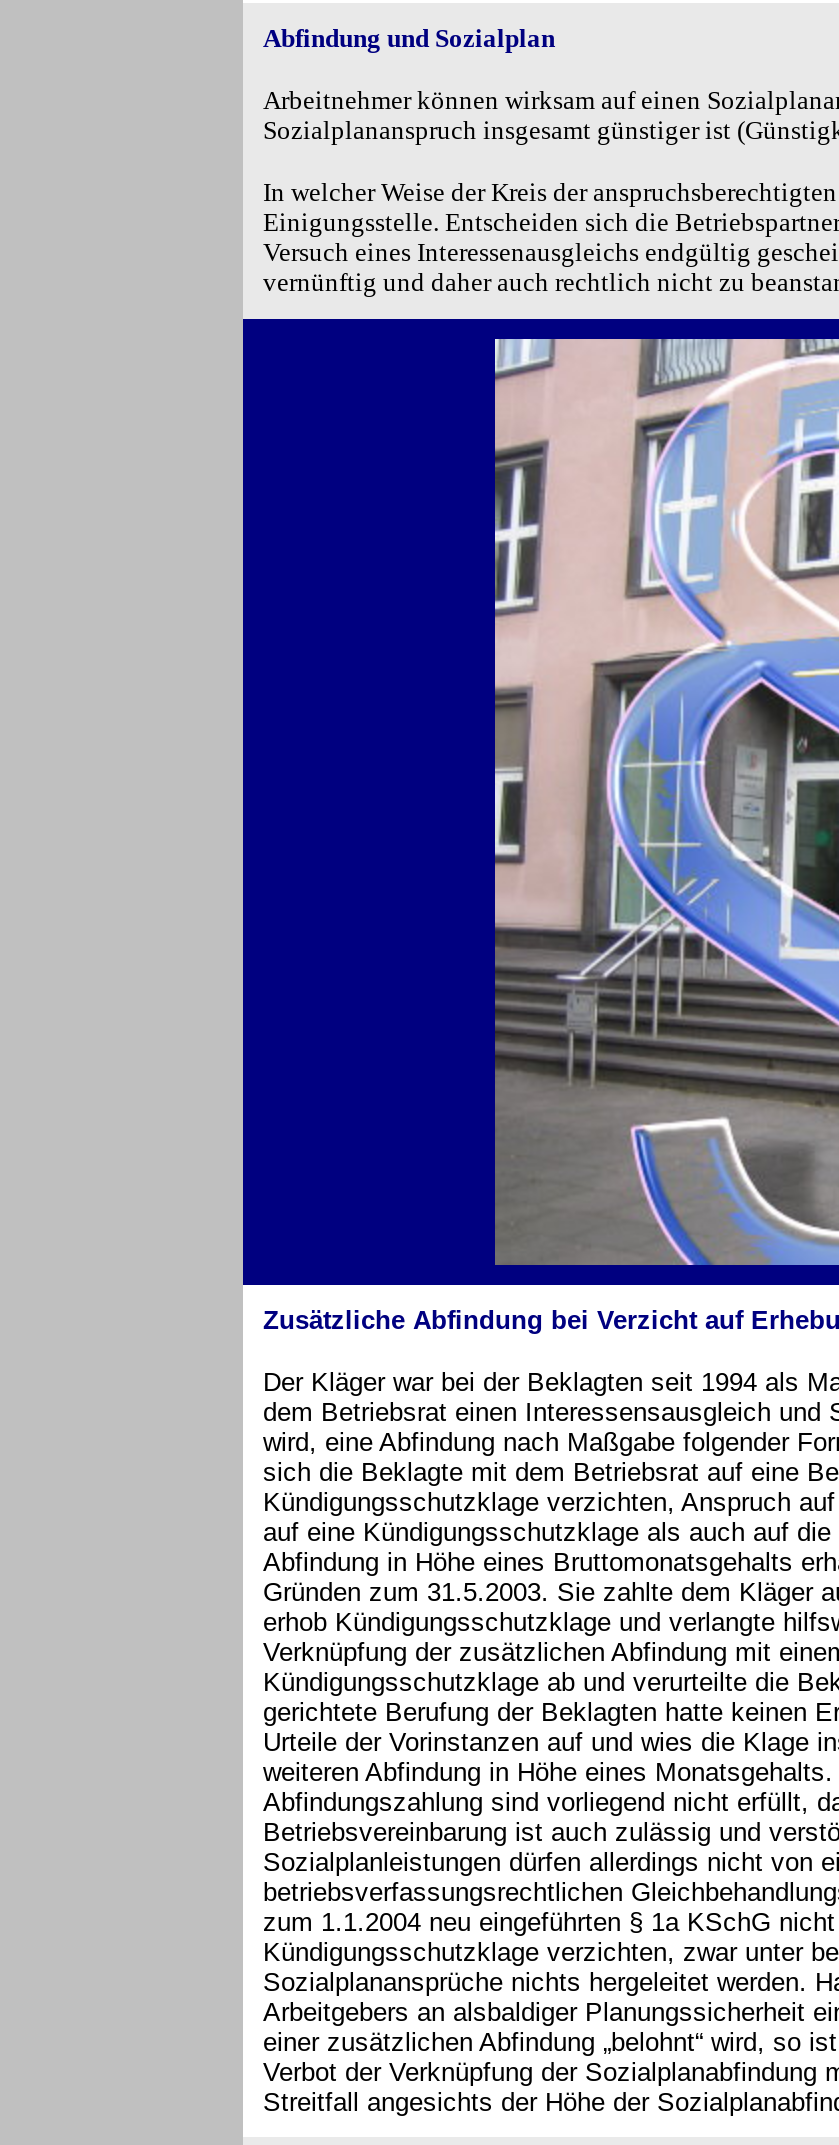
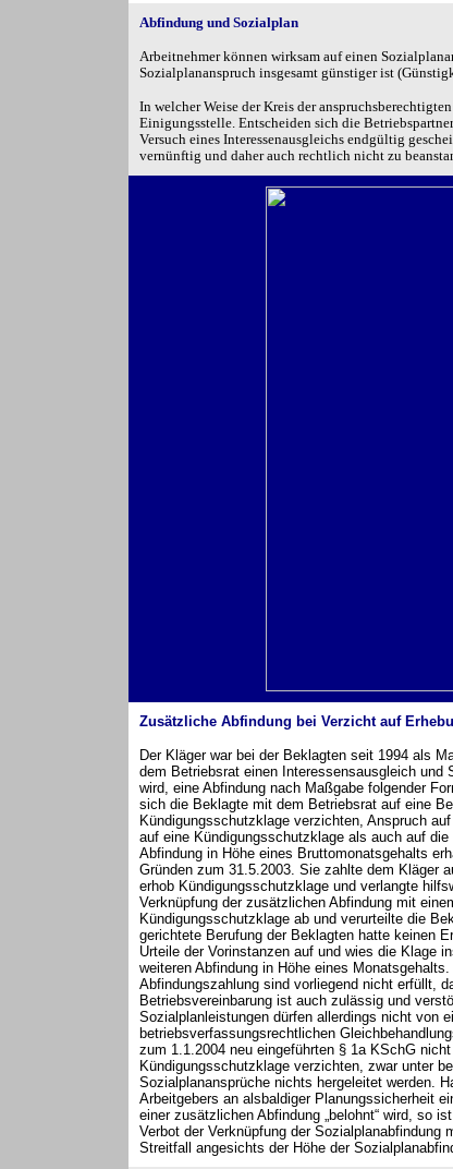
[495,339,833,1265] [image] -> none

